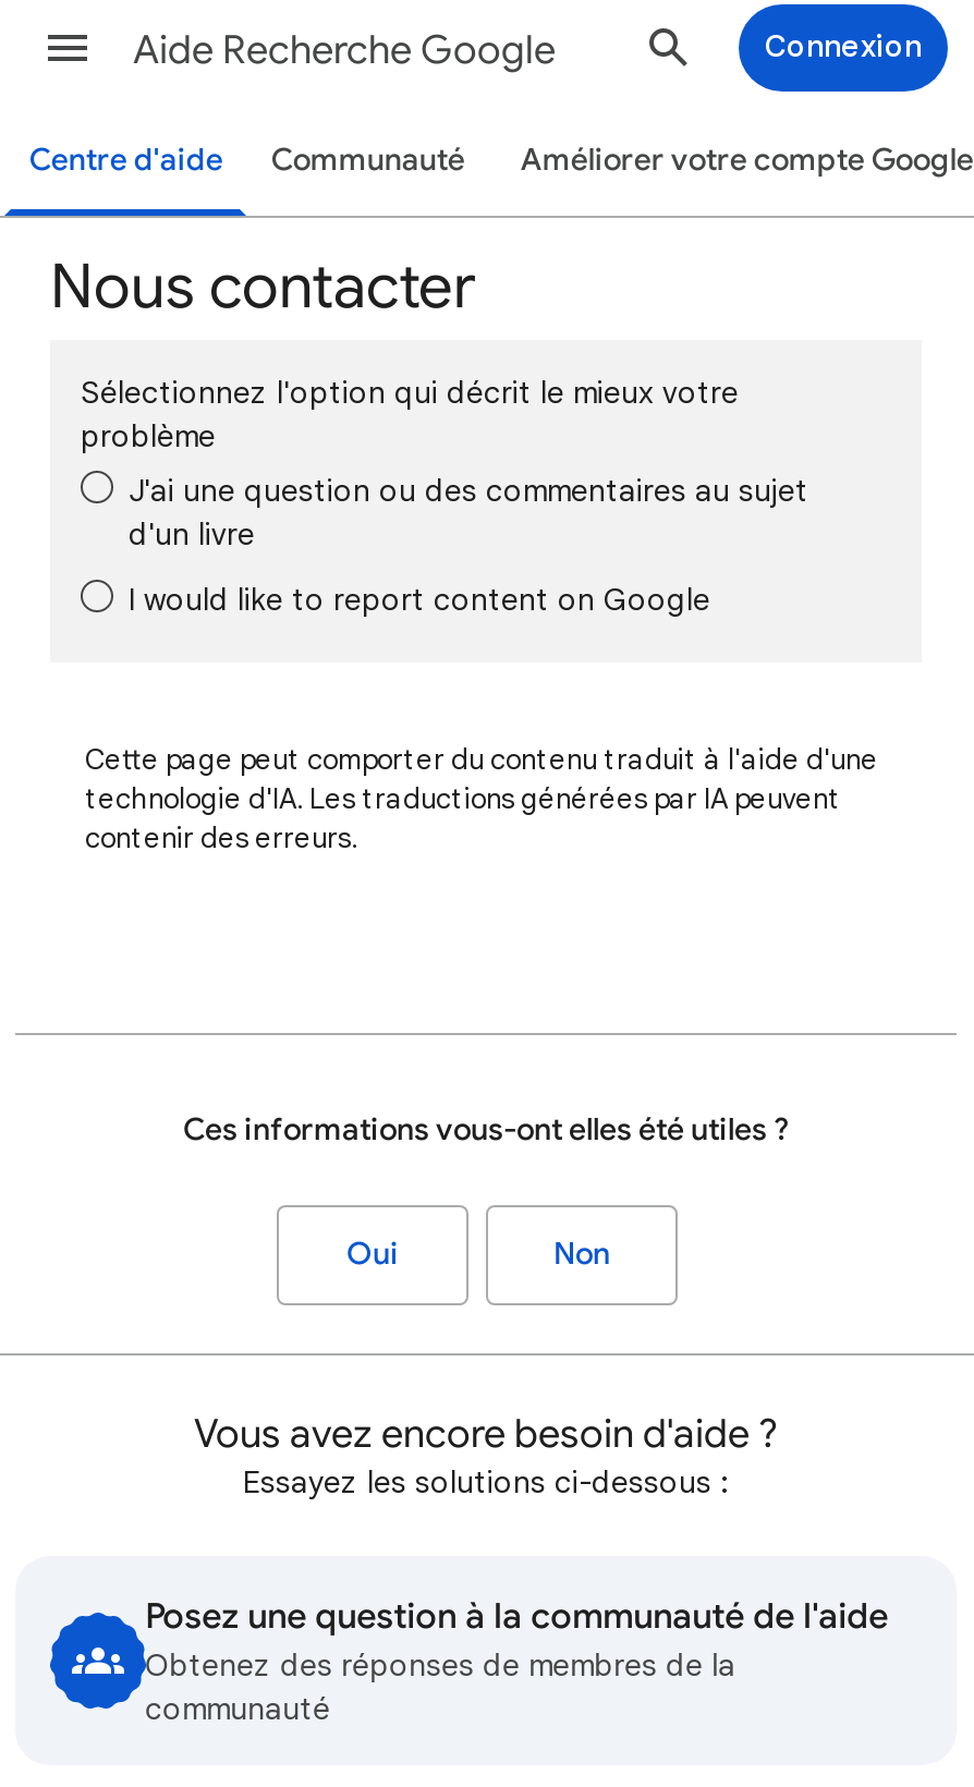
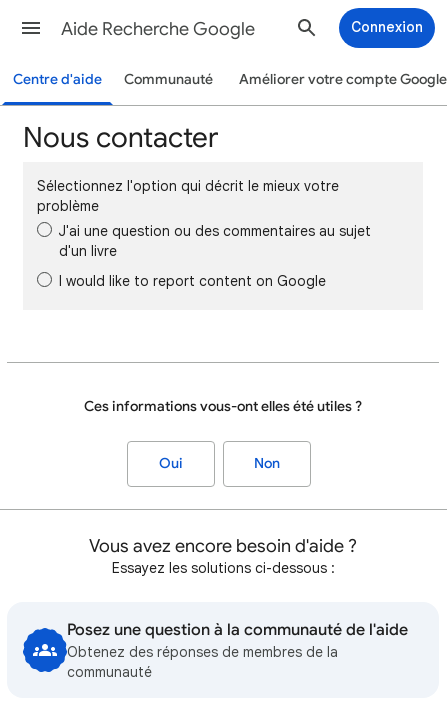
[85,741,878,856] Cette page peut comporter du contenu traduit à l'aide d'une | technologie d'IA. Les traductions générées par IA peuvent | contenir des erreurs. -> none

